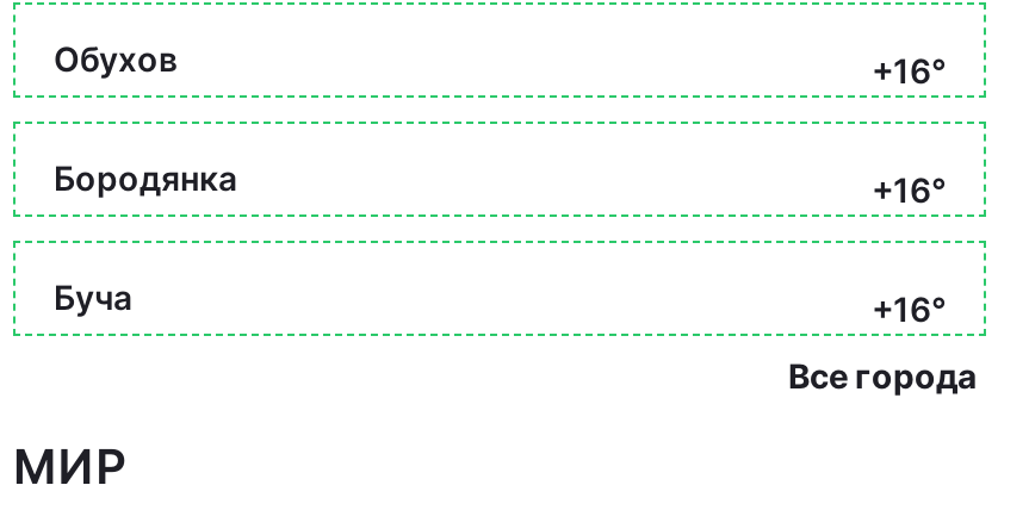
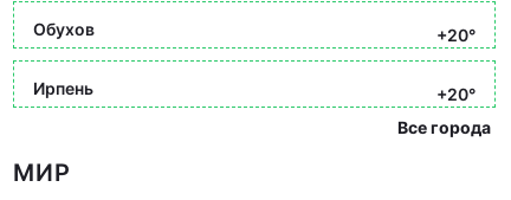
[54,50,946,329] +16° | Бородянка | +16° | Буча | +16° -> [33,25,476,104] +20° | Ирпень | +20°

